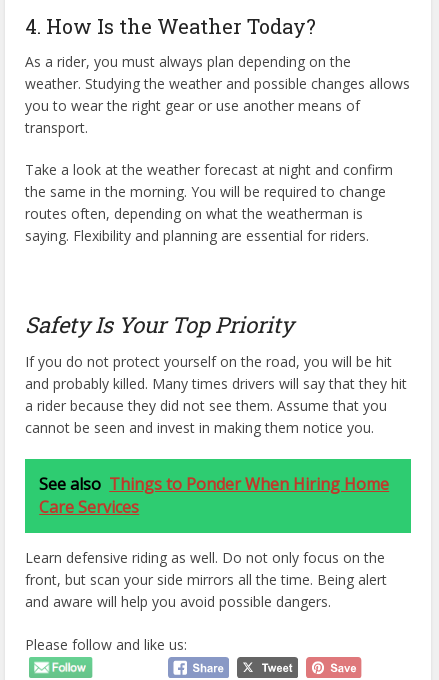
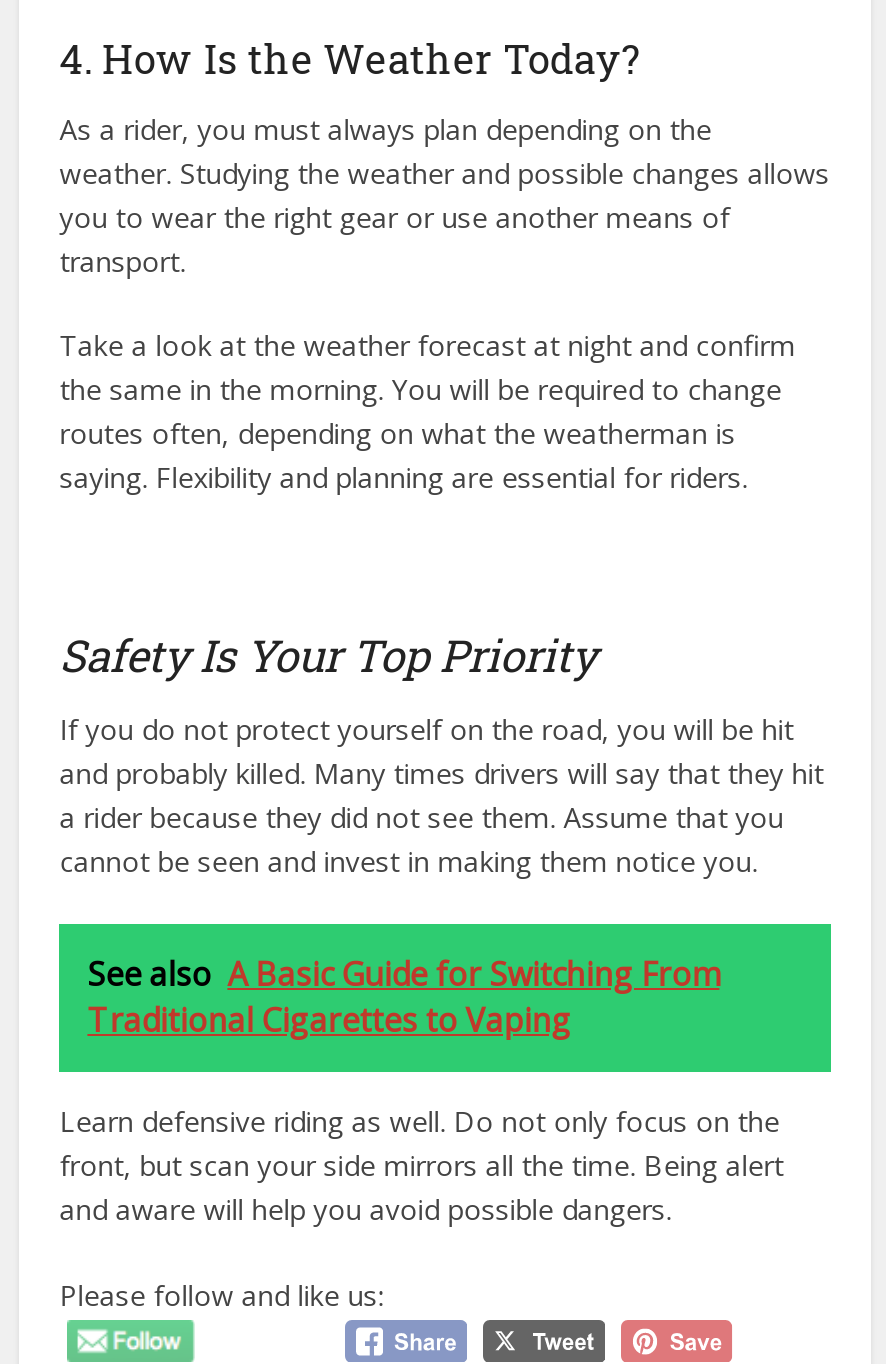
[39,473,389,518] See also Things to Ponder When Hiring Home | Care Services -> [87,952,719,1042] See also A Basic Guide for Switching From | Traditional Cigarettes to Vaping

